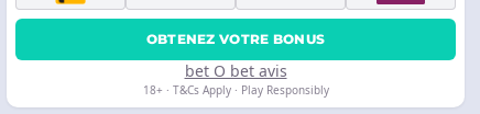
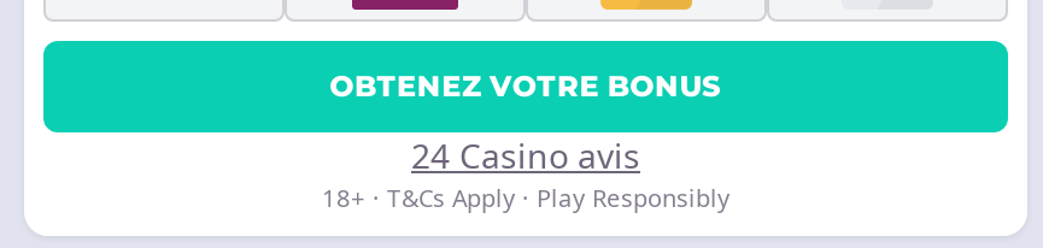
[184,60,287,81] bet O bet avis -> [411,132,640,178] 24 Casino avis

